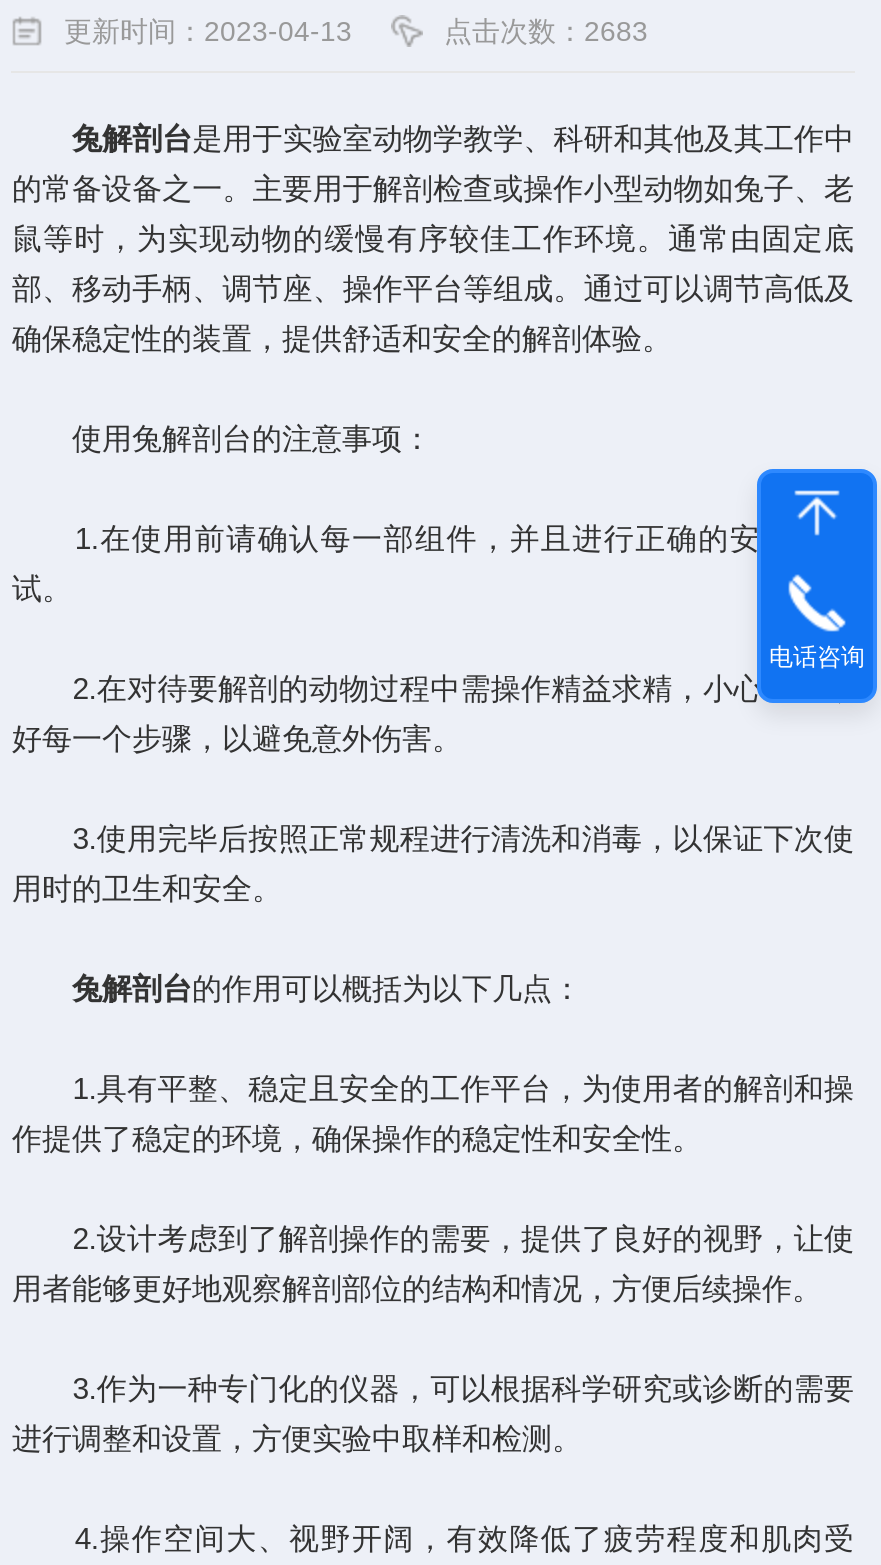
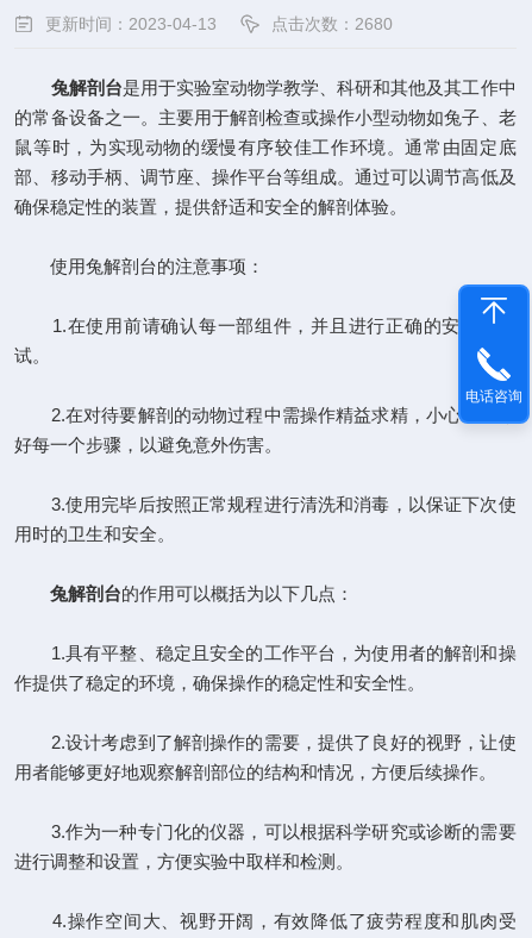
[444,15,648,47] 点击次数：2683 -> [272,14,393,33] 点击次数：2680

